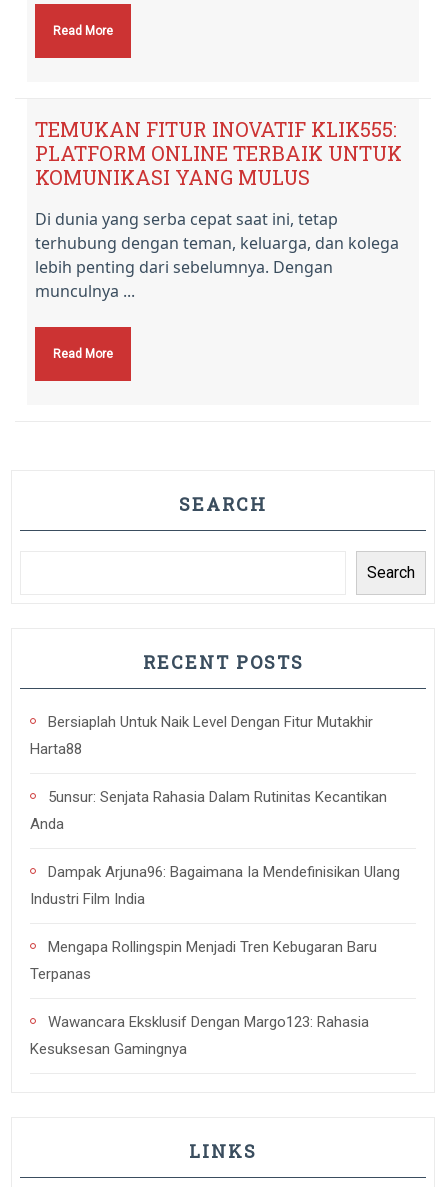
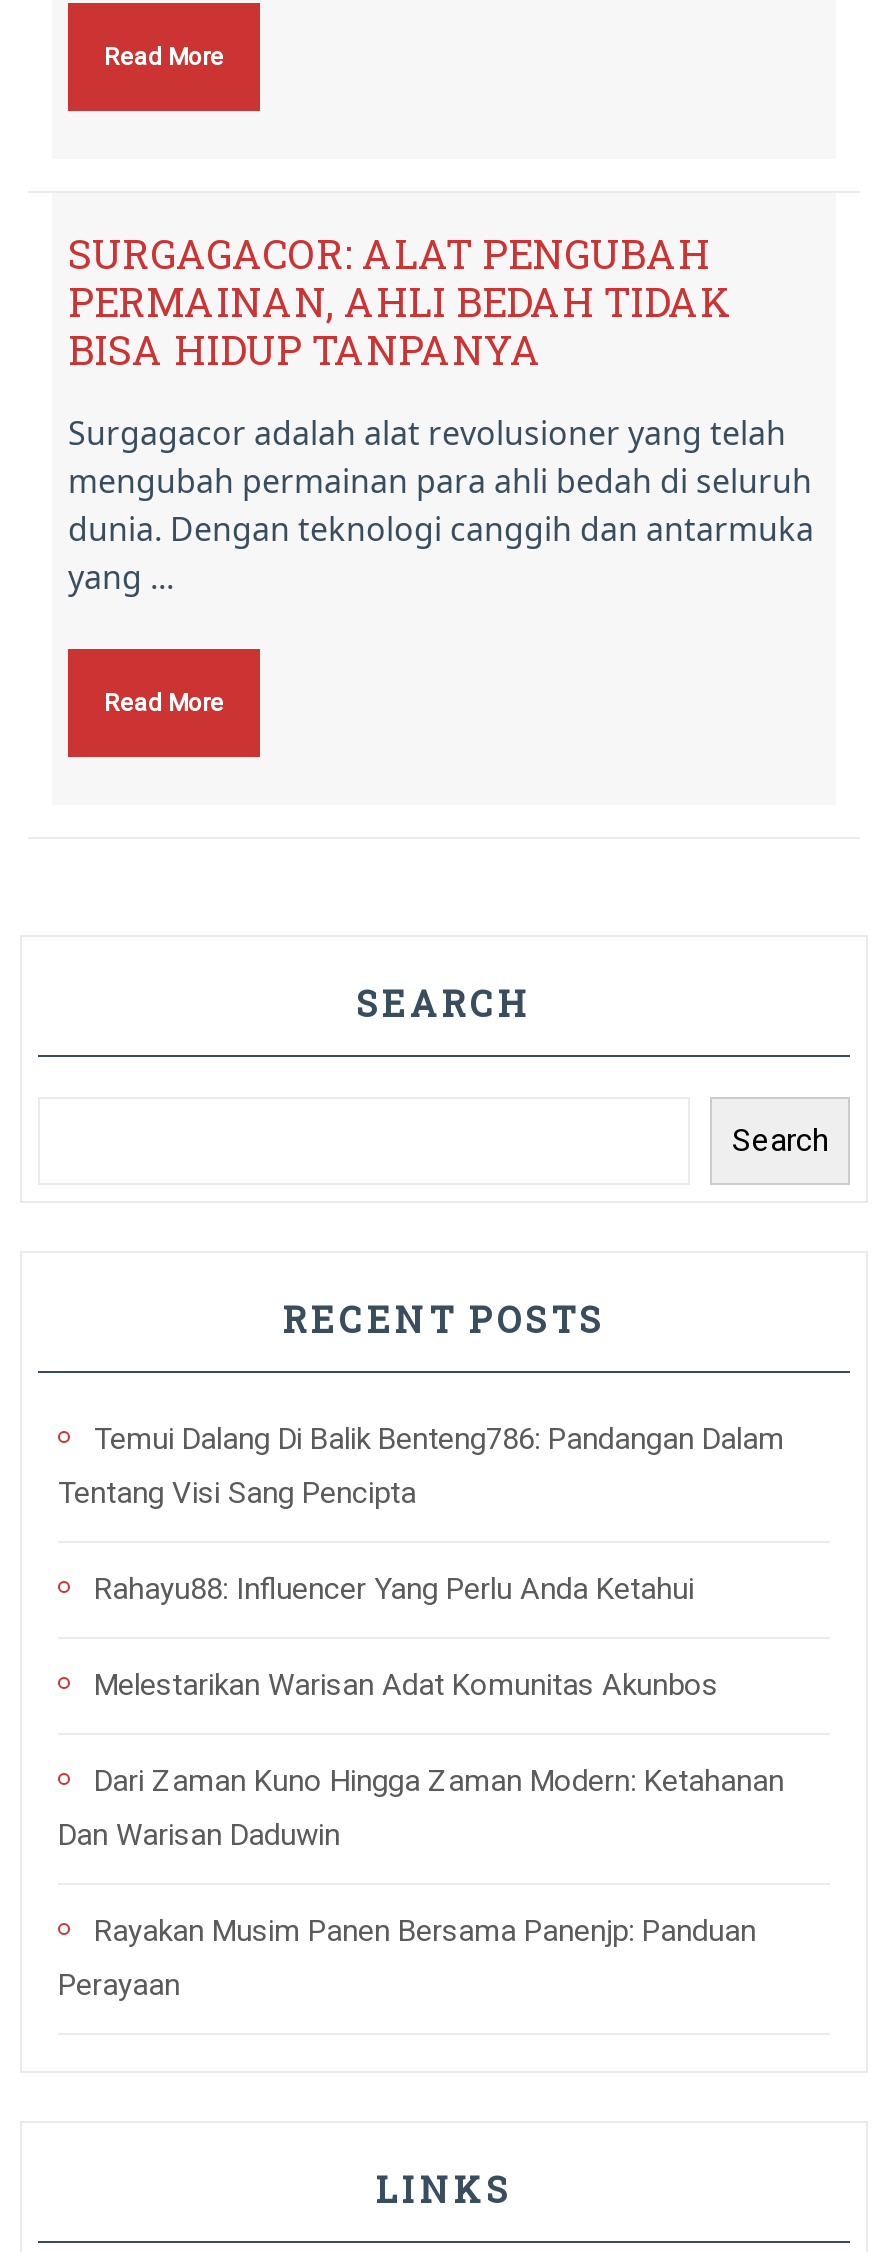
[35,116,402,190] TEMUKAN FITUR INOVATIF KLIK555: | PLATFORM ONLINE TERBAIK UNTUK | KOMUNIKASI YANG MULUS -> [68,227,730,375] SURGAGACOR: ALAT PENGUBAH | PERMAINAN, AHLI BEDAH TIDAK | BISA HIDUP TANPANYA
[35,208,399,302] Di dunia yang serba cepat saat ini, tetap | terhubung dengan teman, keluarga, dan kolega | lebih penting dari sebelumnya. Dengan | munculnya ... -> [68,411,814,599] Surgagacor adalah alat revolusioner yang telah | mengubah permainan para ahli bedah di seluruh | dunia. Dengan teknologi canggih dan antarmuka | yang ...
[30,713,400,1058] Bersiaplah Untuk Naik Level Dengan Fitur Mutakhir | Harta88 | 5unsur: Senjata Rahasia Dalam Rutinitas Kecantikan | Anda | Dampak Arjuna96: Bagaimana Ia Mendefinisikan Ulang | Industri Film India | Mengapa Rollingspin Menjadi Tren Kebugaran Baru | Terpanas | Wawancara Eksklusif Dengan Margo123: Rahasia | Kesuksesan Gamingnya -> [58,1421,784,2003] Temui Dalang Di Balik Benteng786: Pandangan Dalam | Tentang Visi Sang Pencipta | Rahayu88: Influencer Yang Perlu Anda Ketahui | Melestarikan Warisan Adat Komunitas Akunbos | Dari Zaman Kuno Hingga Zaman Modern: Ketahanan | Dan Warisan Daduwin | Rayakan Musim Panen Bersama Panenjp: Panduan | Perayaan

